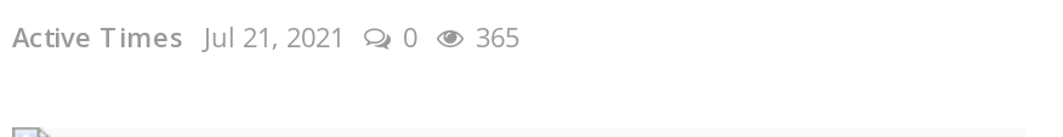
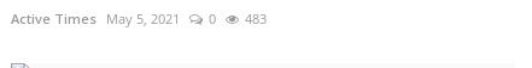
[12,18,345,54] Active Times Jul 21, 2021 -> [11,9,180,27] Active Times May 5, 2021
[476,18,519,54] 365 -> [245,9,267,27] 483

